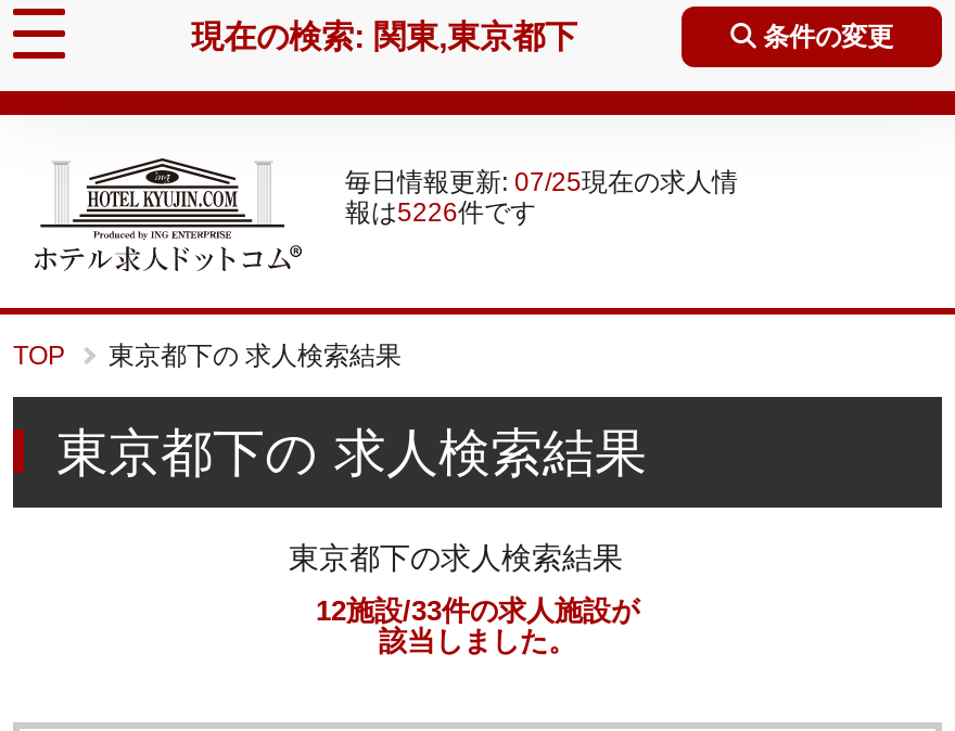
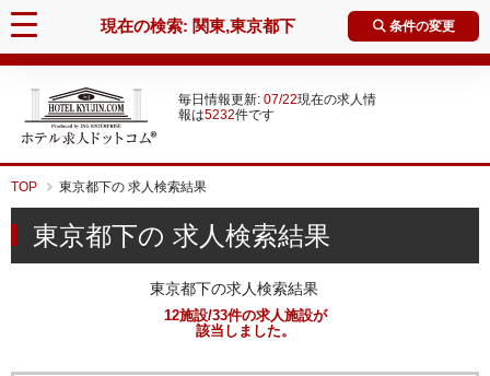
[345,167,738,197] 毎日情報更新: 07/25現在の求人情 -> [178,92,376,107] 毎日情報更新: 07/22現在の求人情
[345,197,536,228] 報は5226件です -> [178,107,275,122] 報は5232件です

